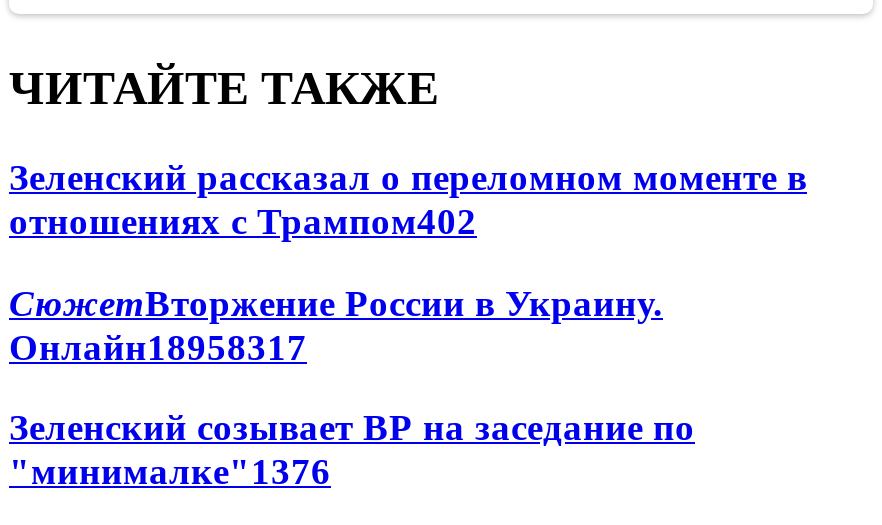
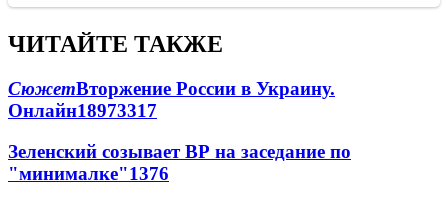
[9,156,807,242] Зеленский рассказал о переломном моменте в | отношениях с Трампом402 -> none
[9,326,307,368] Онлайн18958317 -> [8,100,157,121] Онлайн18973317

